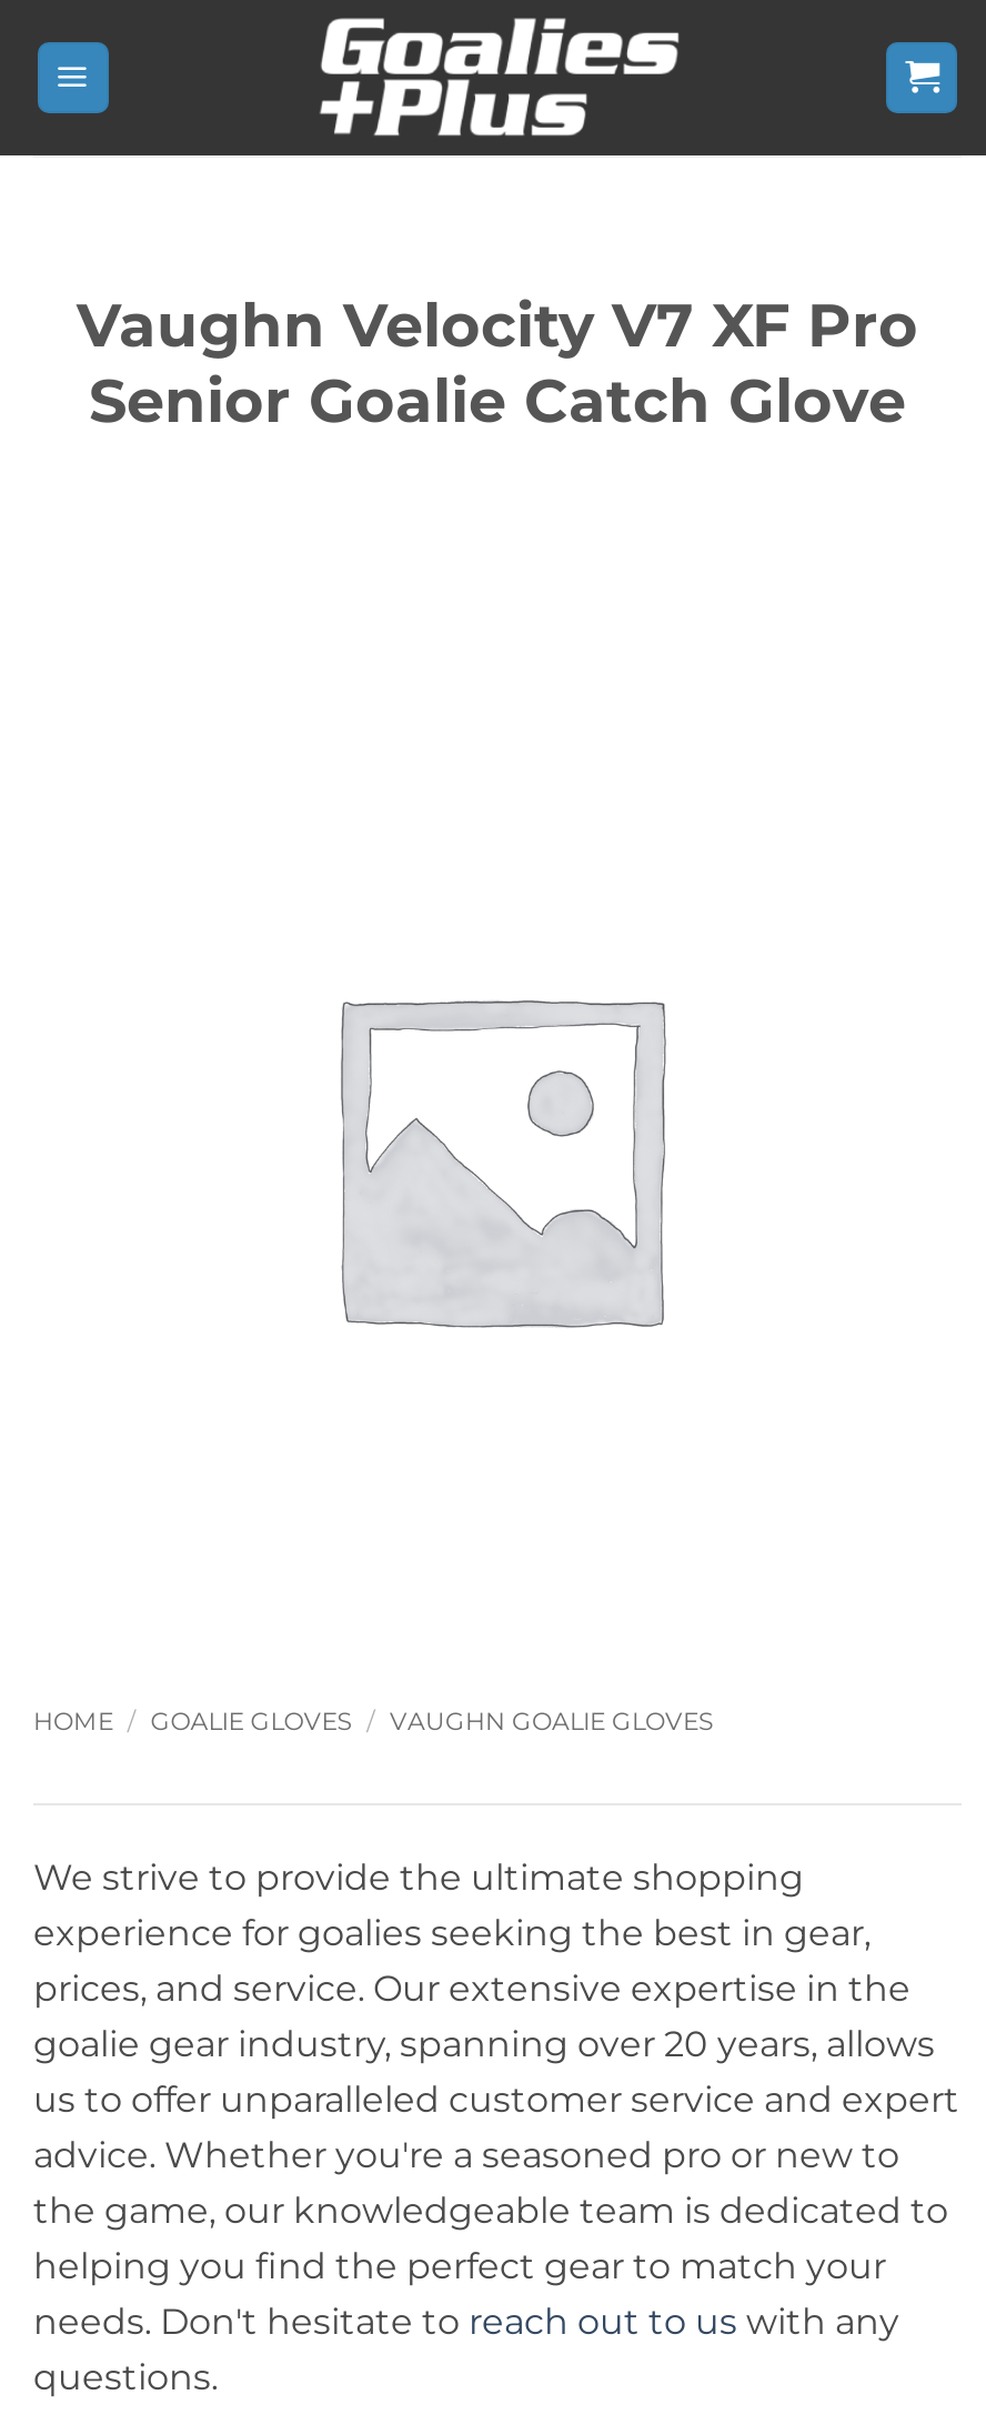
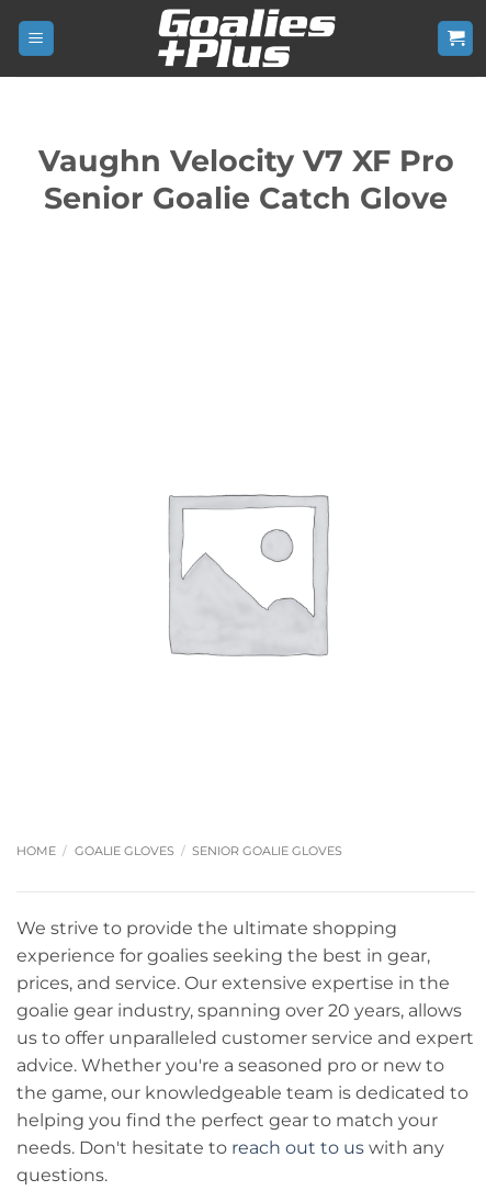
[33,1705,714,1737] HOME / GOALIE GLOVES / VAUGHN GOALIE GLOVES -> [16,843,343,858] HOME / GOALIE GLOVES / SENIOR GOALIE GLOVES

